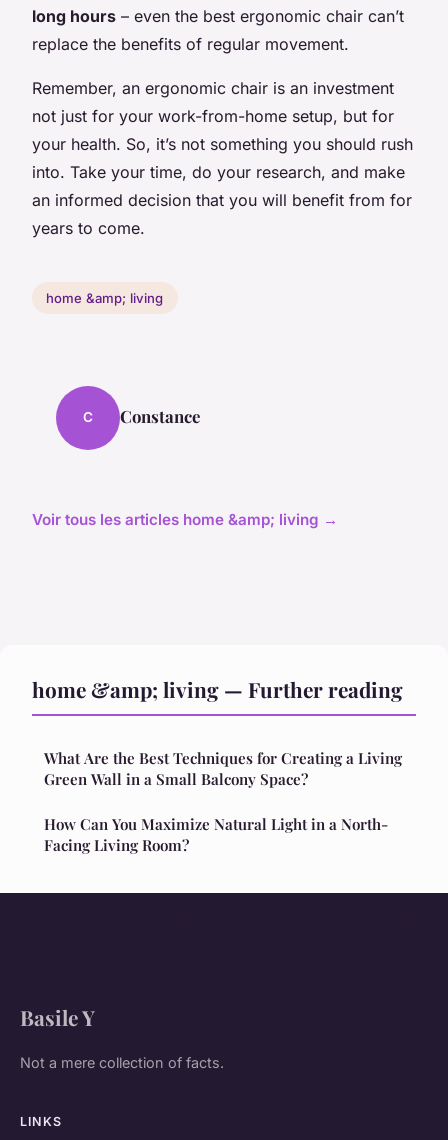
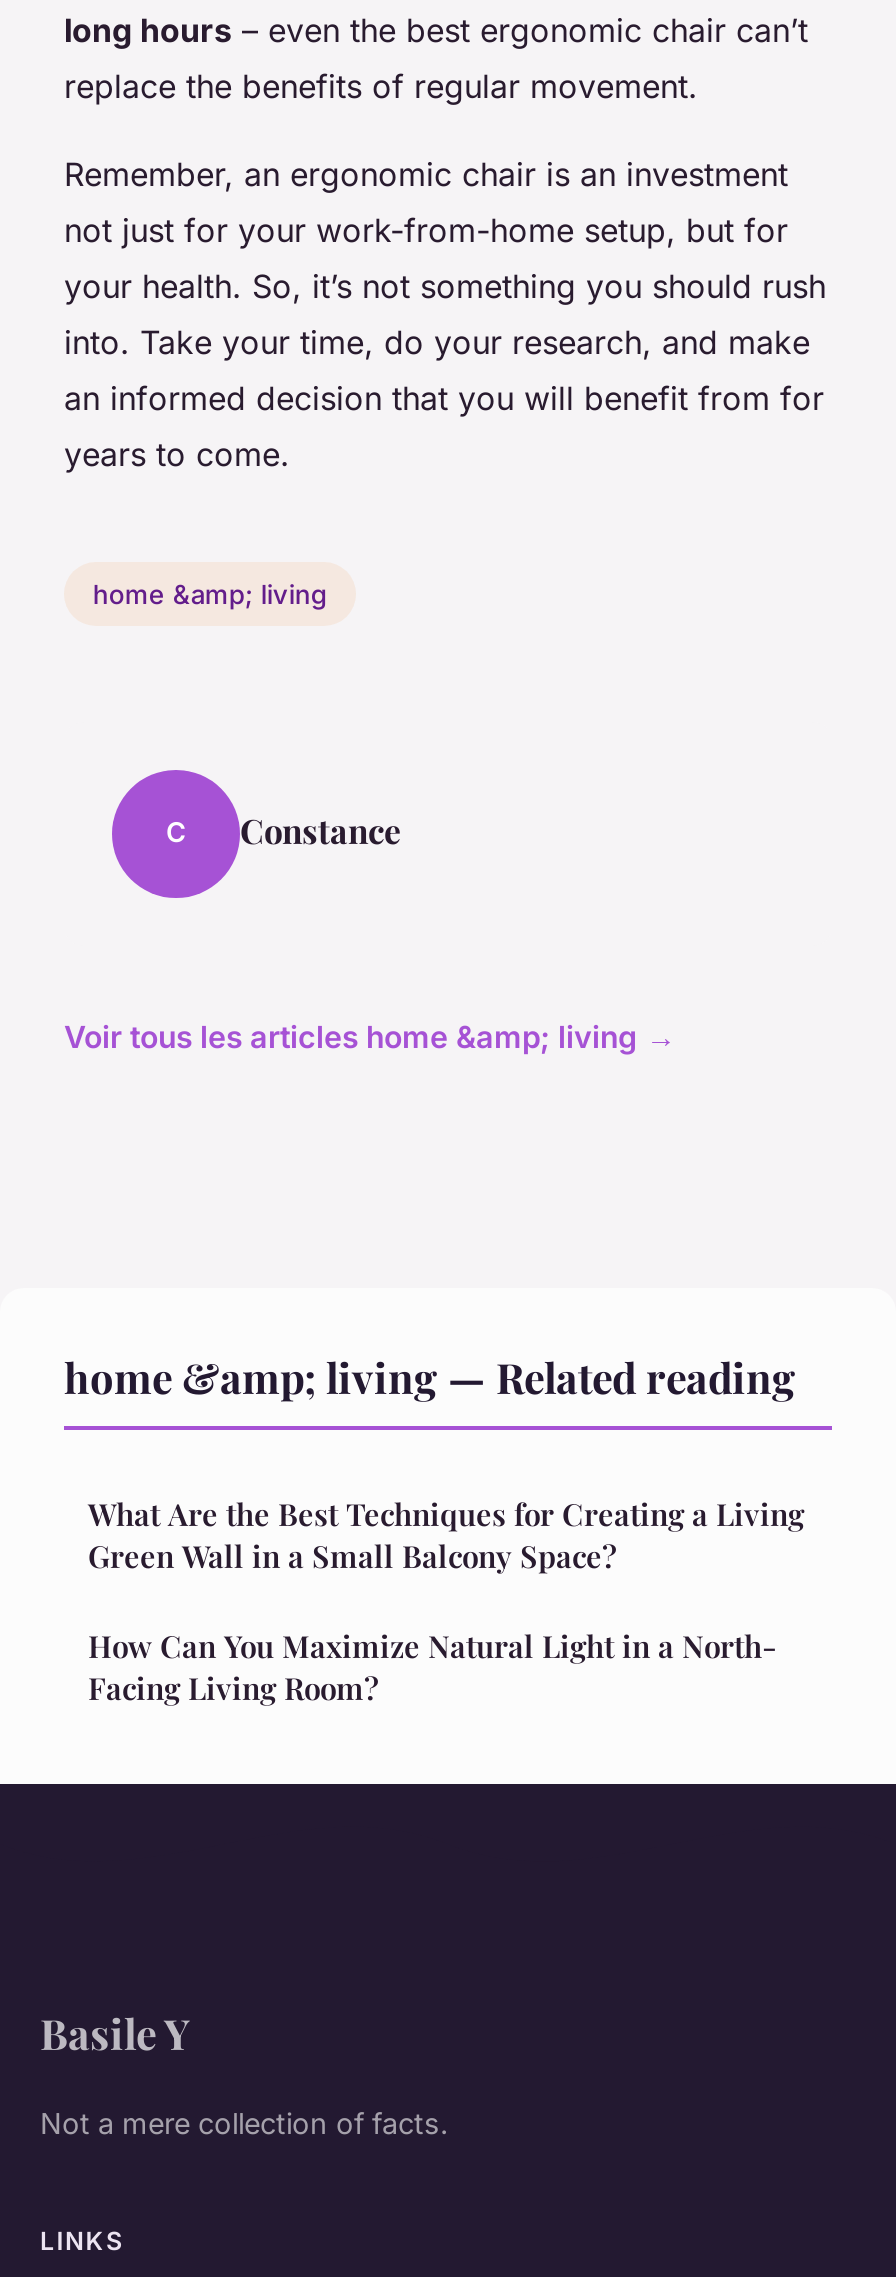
[32,675,403,703] home &amp; living — Further reading -> [64,1347,796,1403] home &amp; living — Related reading

